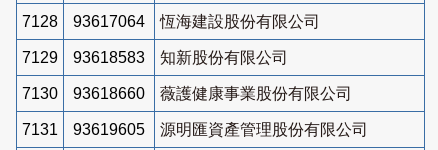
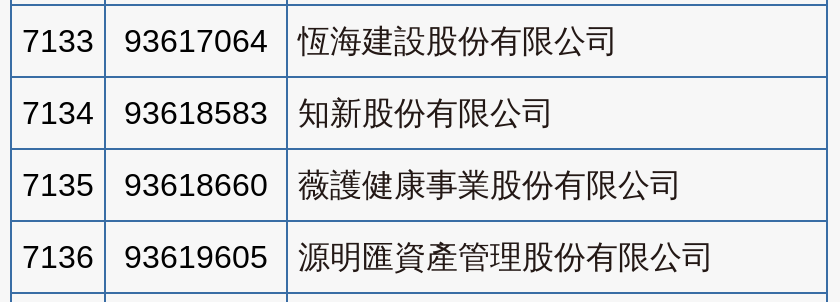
[22,13,320,30] 7128 93617064 恆海建設股份有限公司 -> [22,24,618,58] 7133 93617064 恆海建設股份有限公司
[22,49,288,66] 7129 93618583 知新股份有限公司 -> [22,96,554,130] 7134 93618583 知新股份有限公司
[22,85,352,102] 7130 93618660 薇護健康事業股份有限公司 -> [22,168,682,202] 7135 93618660 薇護健康事業股份有限公司
[22,121,368,138] 7131 93619605 源明匯資產管理股份有限公司 -> [22,240,714,274] 7136 93619605 源明匯資產管理股份有限公司

